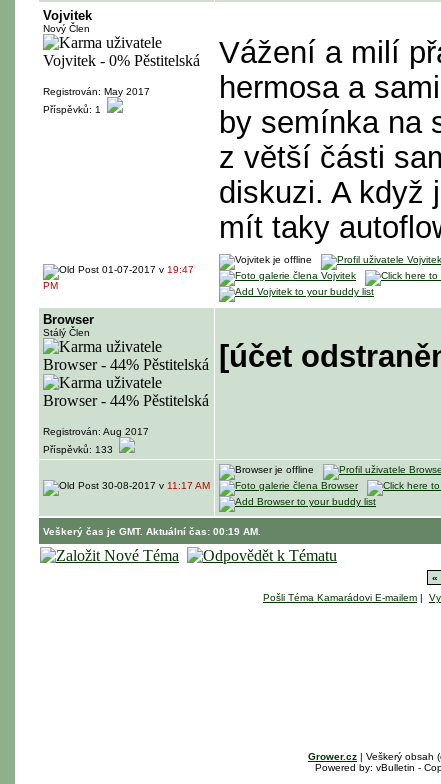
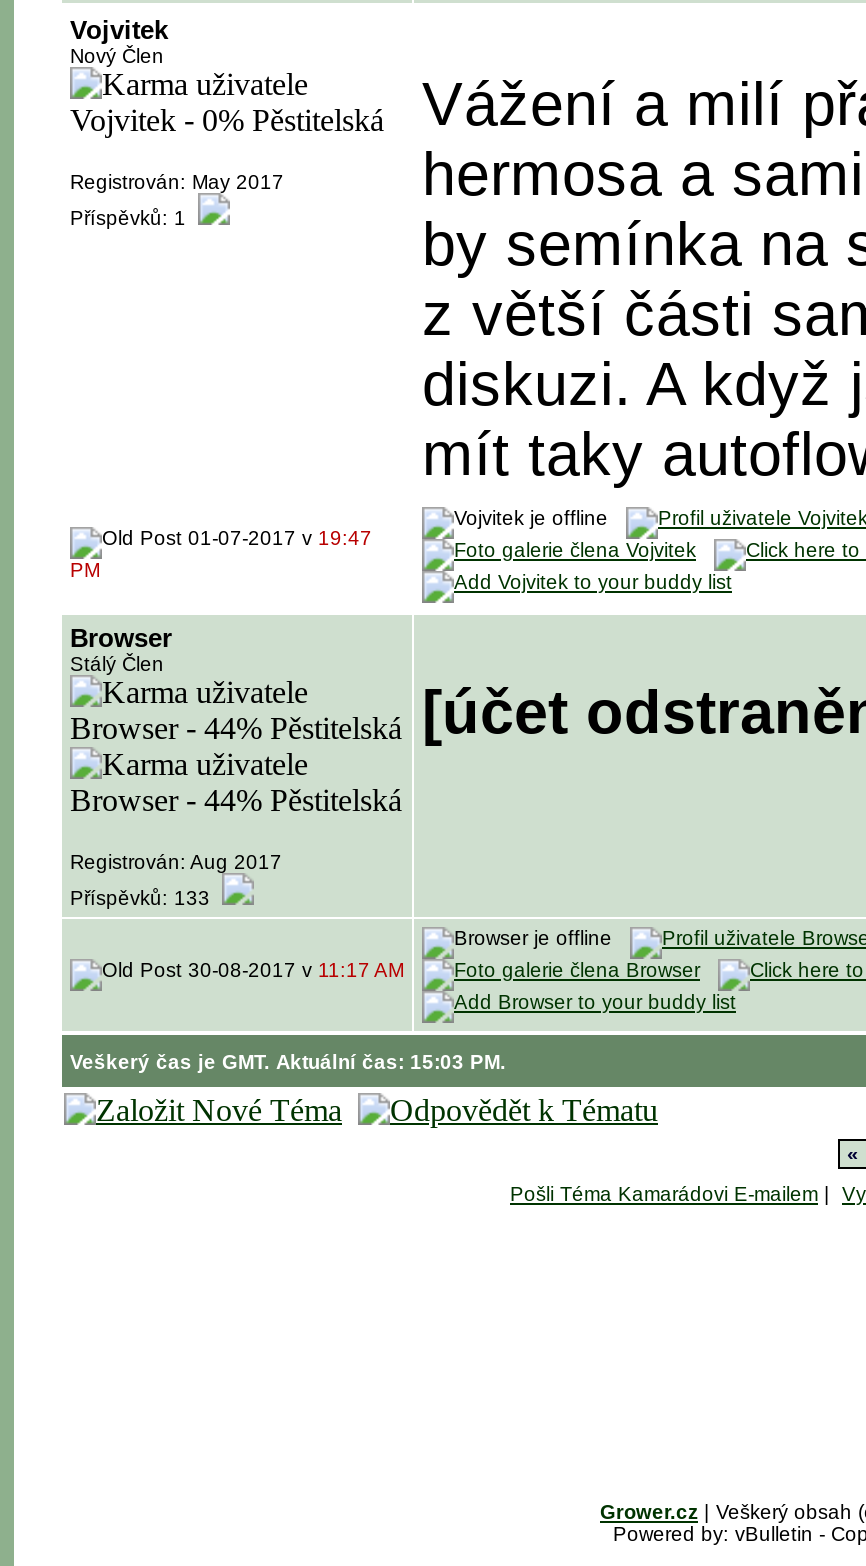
[43,526,261,537] Veškerý čas je GMT. Aktuální čas: 00:19 AM. -> [70,1051,506,1073] Veškerý čas je GMT. Aktuální čas: 15:03 PM.

